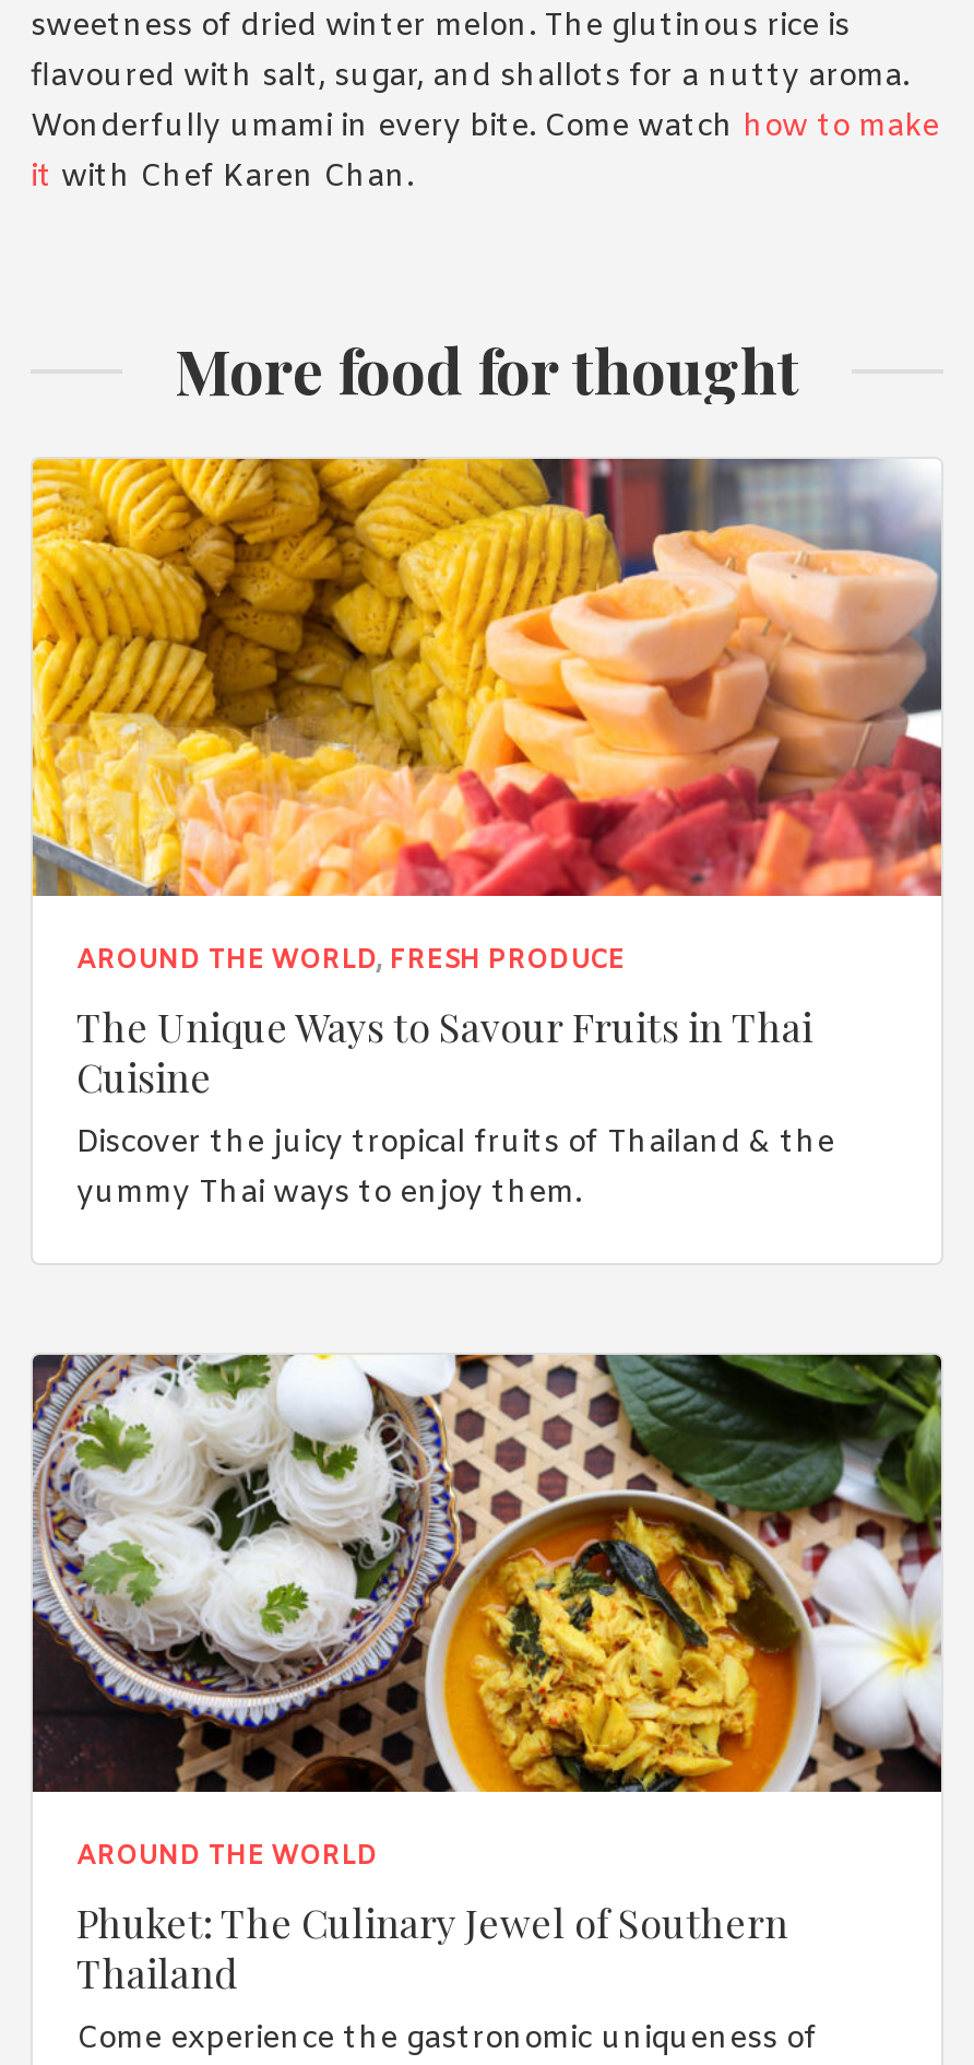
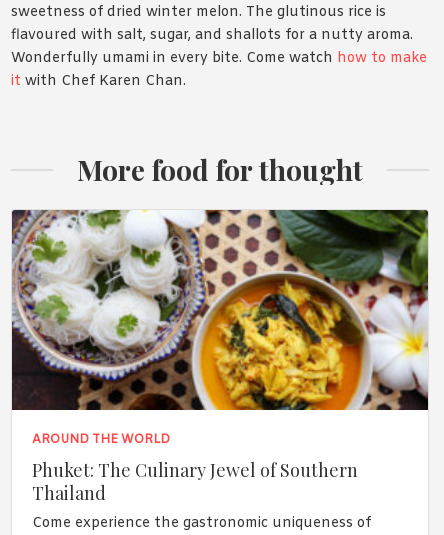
[31,457,943,1215] [image] | AROUND THE WORLD, FRESH PRODUCE | The Unique Ways to Savour Fruits in Thai | Cuisine | Discover the juicy tropical fruits of Thailand & the | yummy Thai ways to enjoy them. -> none

